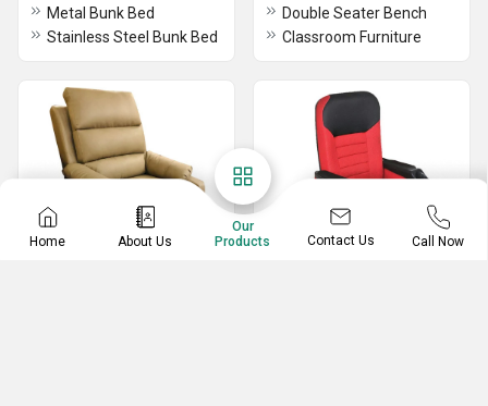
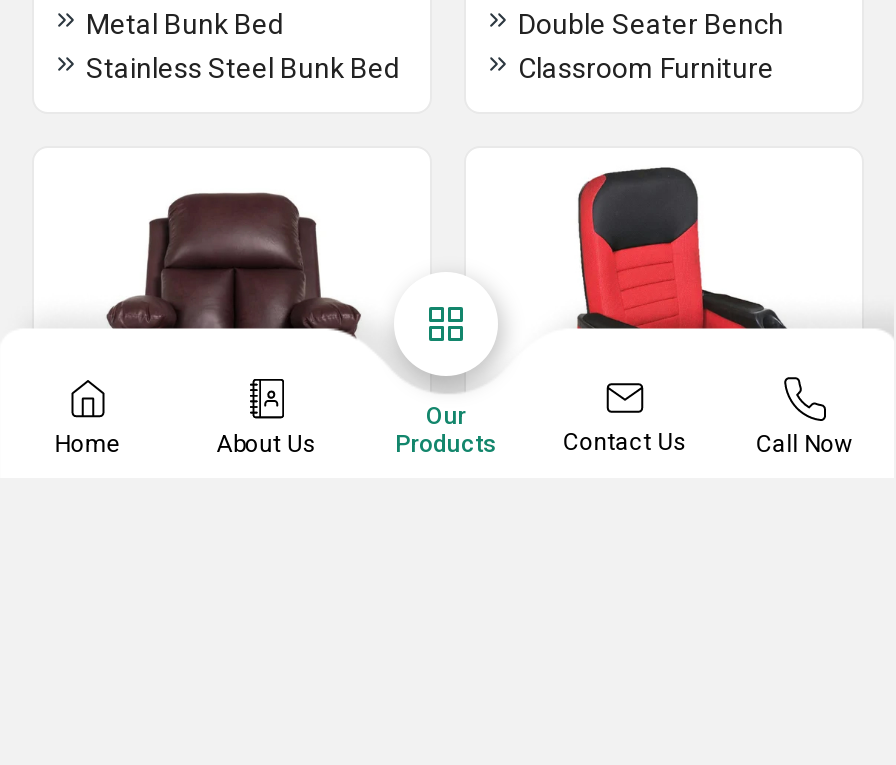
[48,86,206,192] [image] -> [92,160,376,350] [image]

